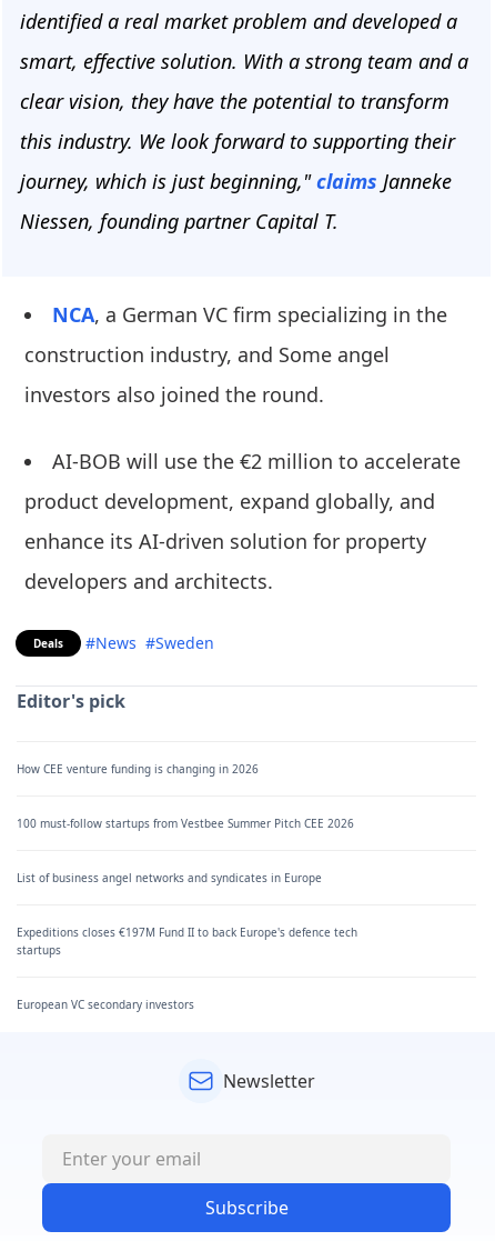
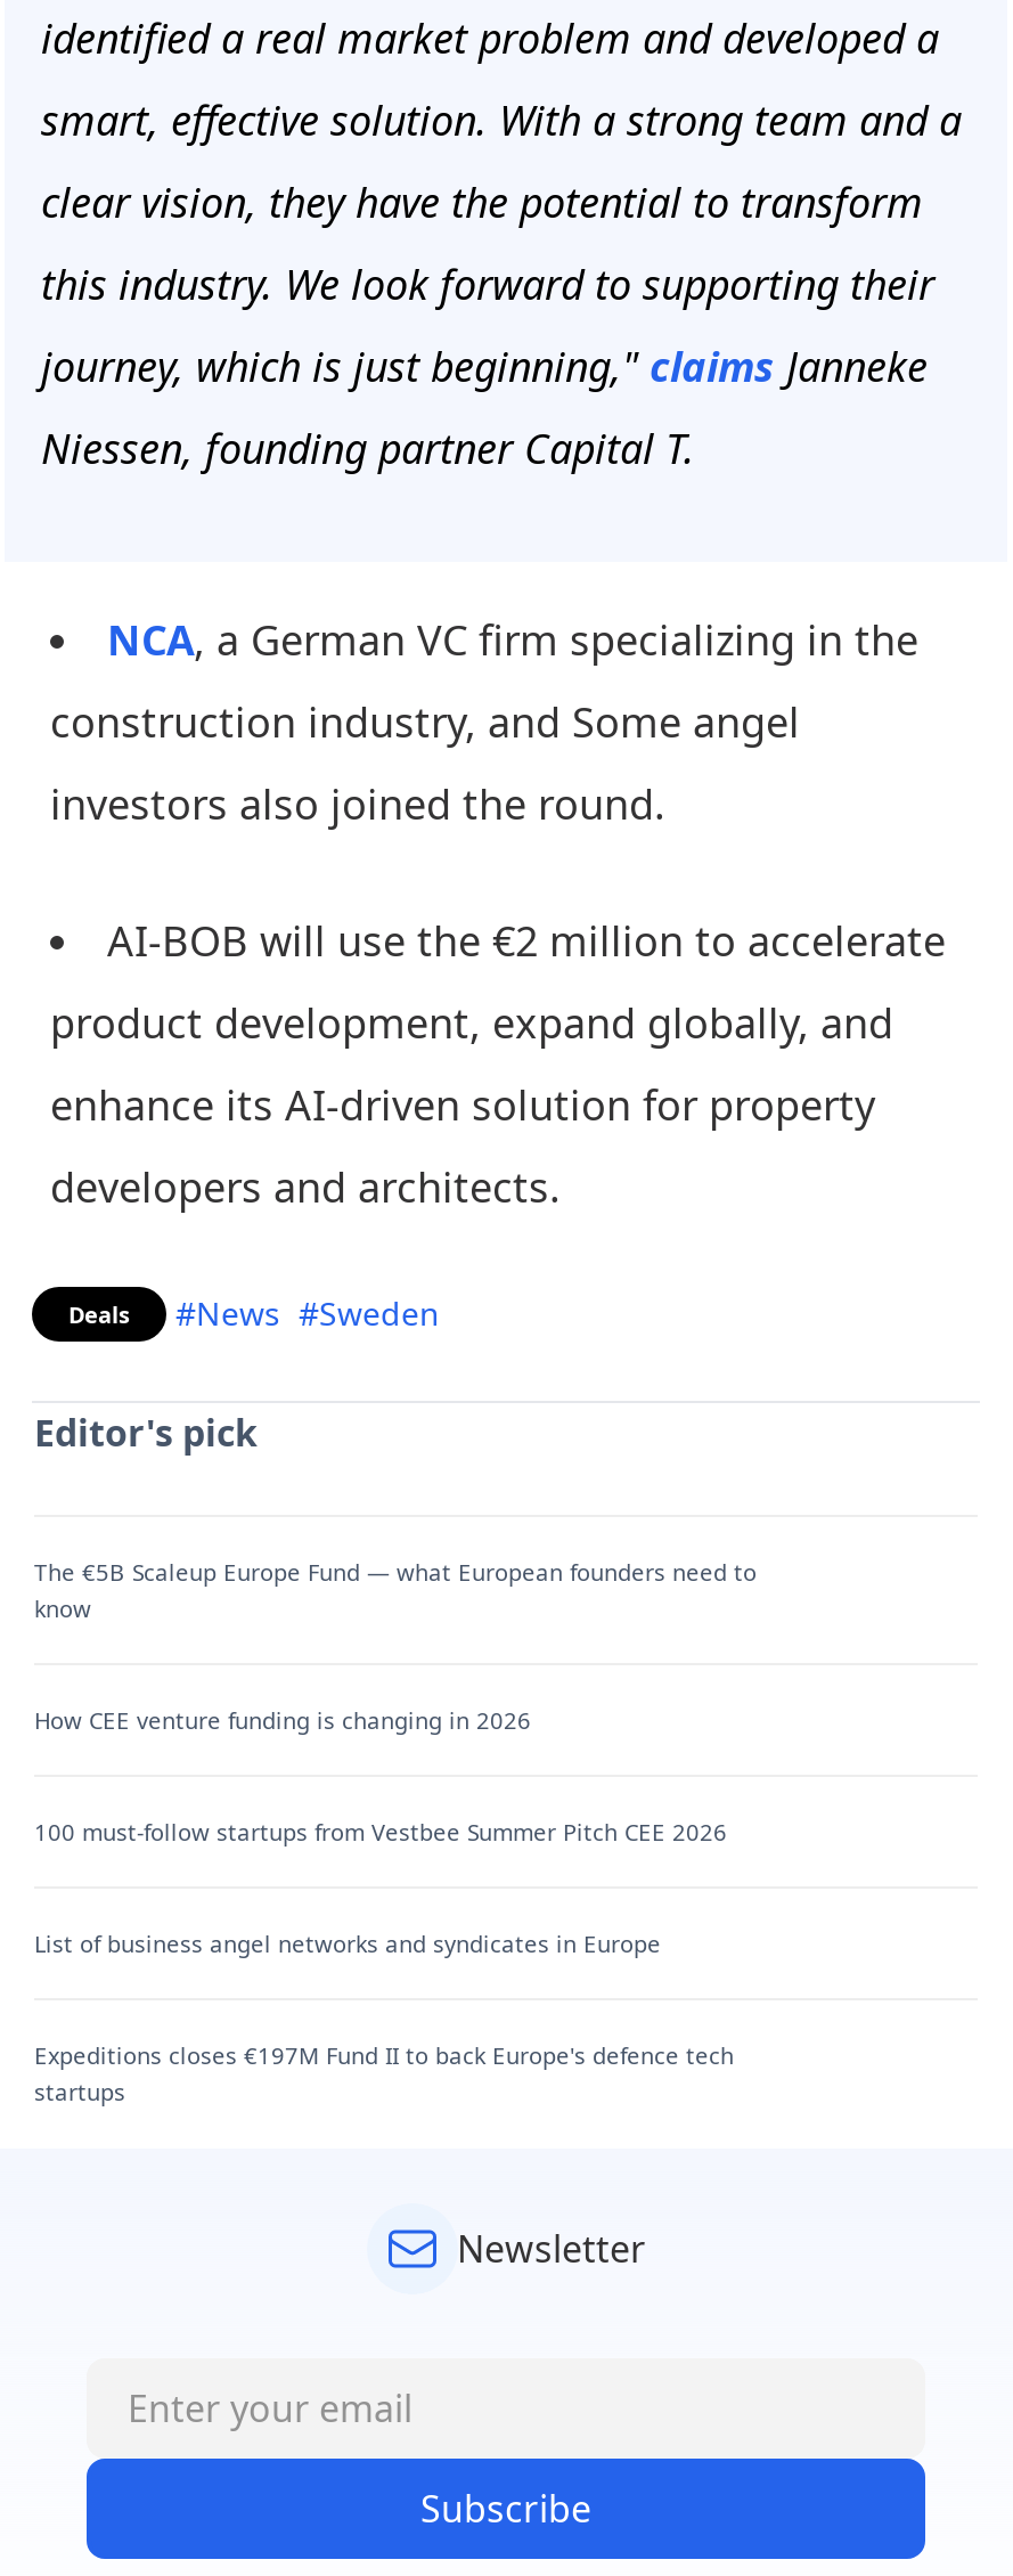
none -> [34,1555,757,1623] The €5B Scaleup Europe Fund — what European founders need to | know
moved [17,761,357,957] -> [34,1703,734,2107]: How CEE venture funding is changing in 2026 | 100 must-follow startups from Vestbee Summer Pitch CEE 2026 | List of business angel networks and syndicates in Europe | Expeditions closes €197M Fund II to back Europe's defence tech | startups
[17,996,194,1012] European VC secondary investors -> none

